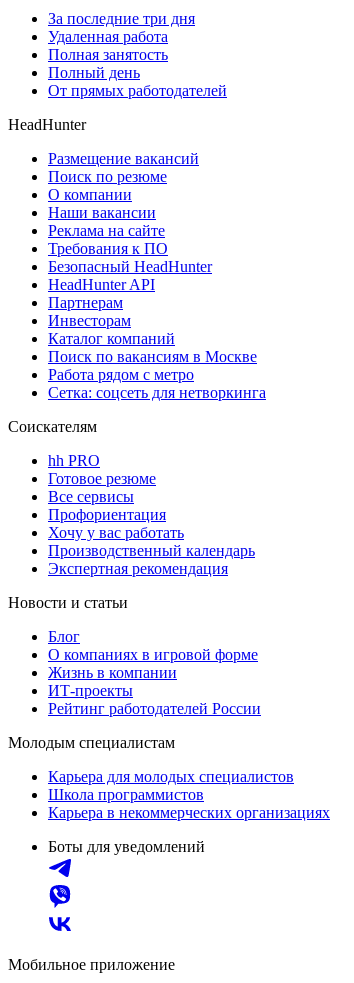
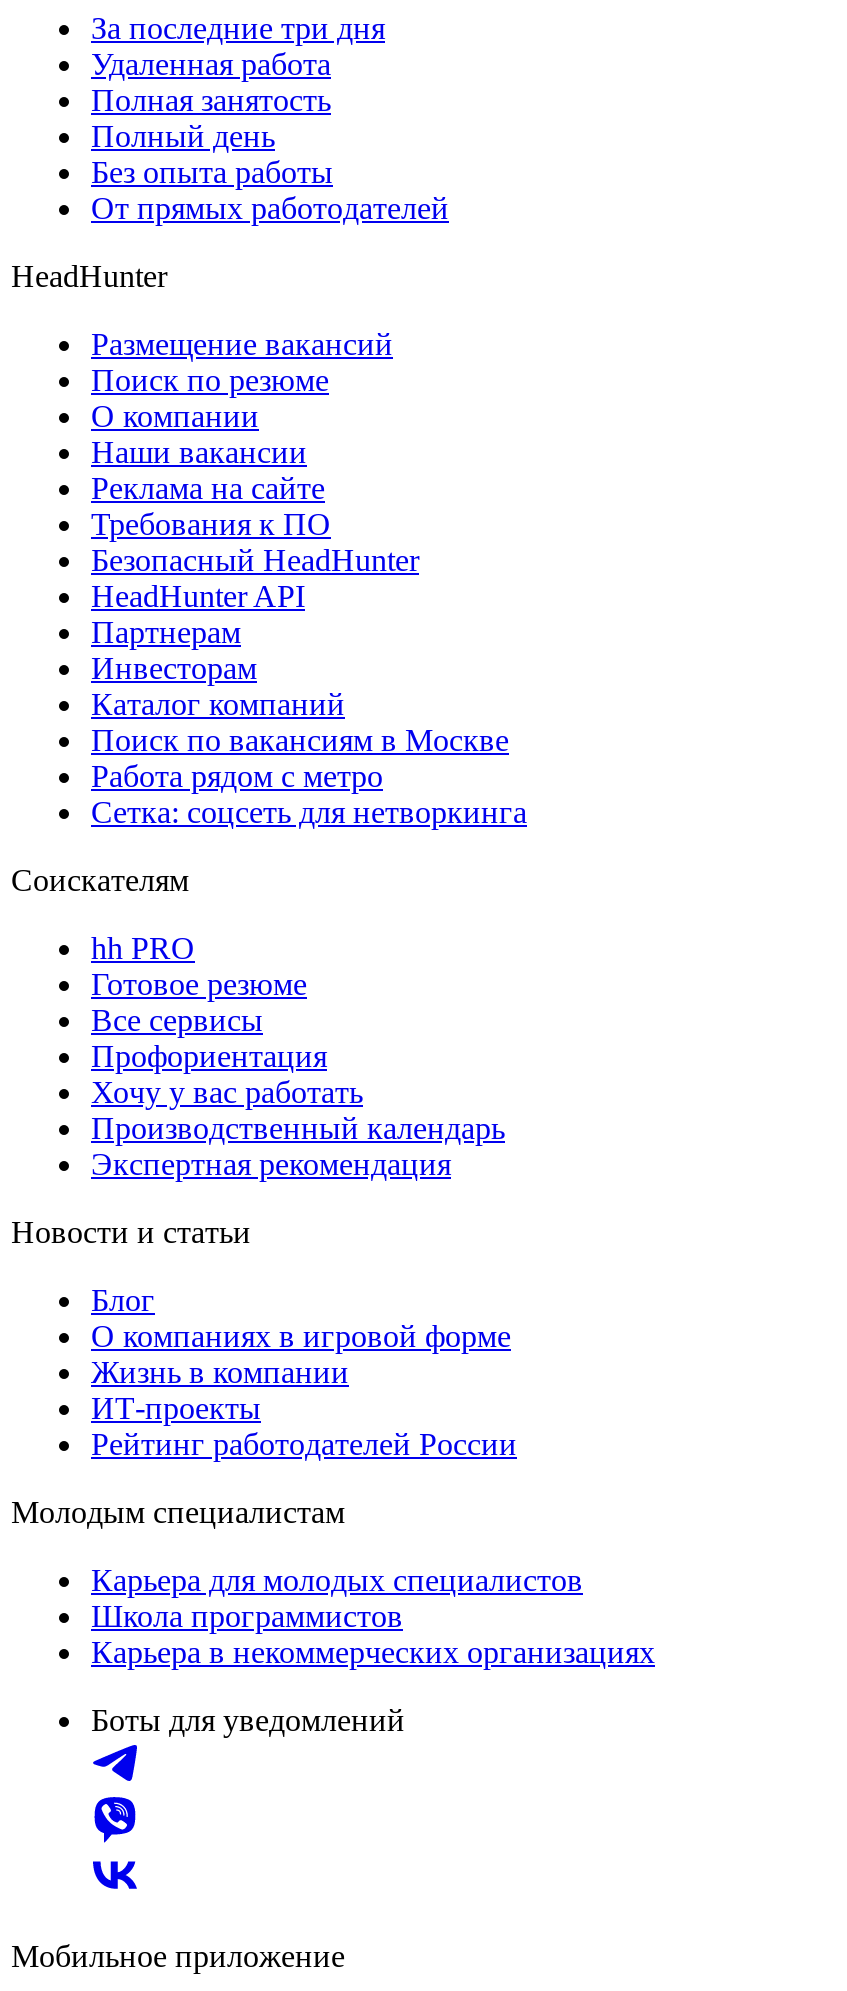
none -> [91,155,333,189] Без опыта работы

